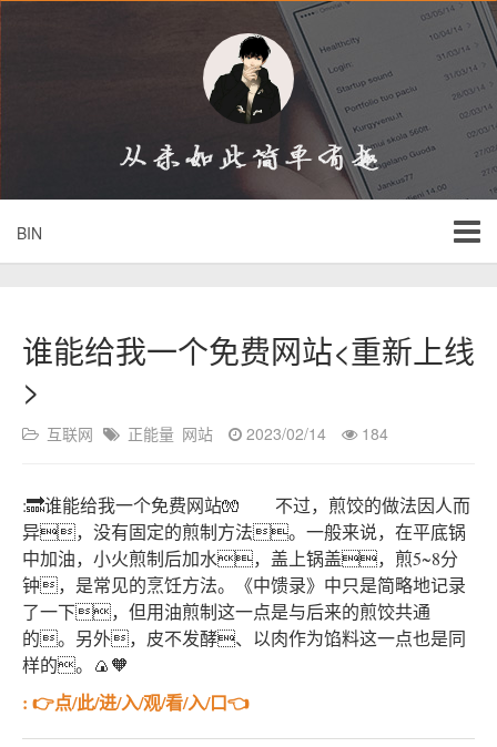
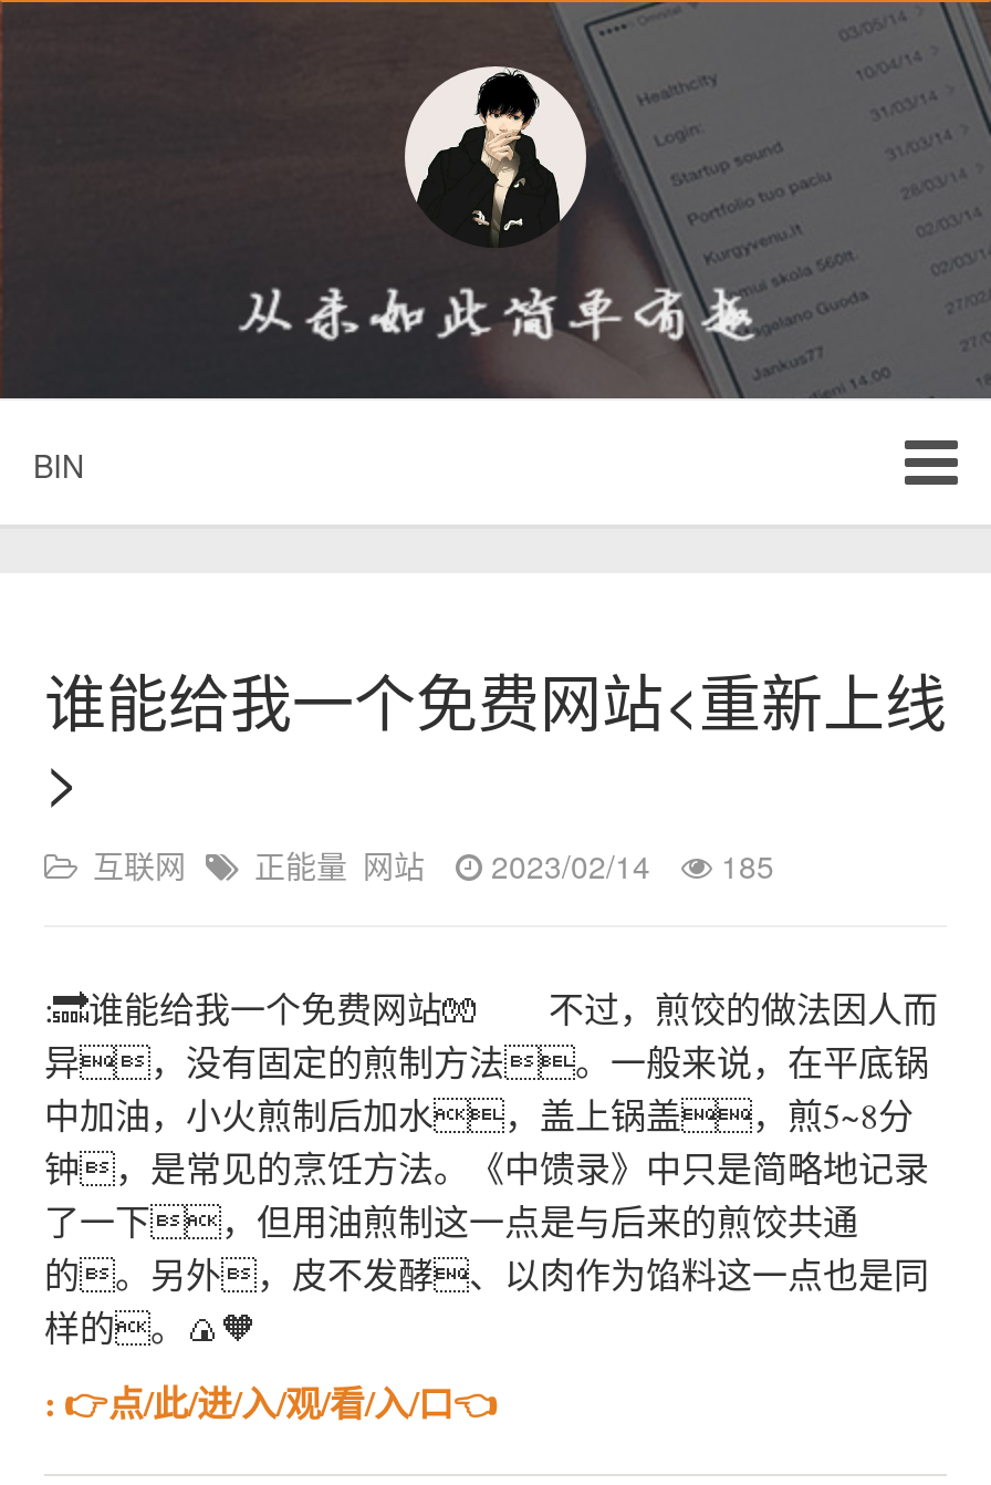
[47,422,388,444] 互联网 正能量 网站 2023/02/14 184 -> [93,843,774,887] 互联网 正能量 网站 2023/02/14 185

